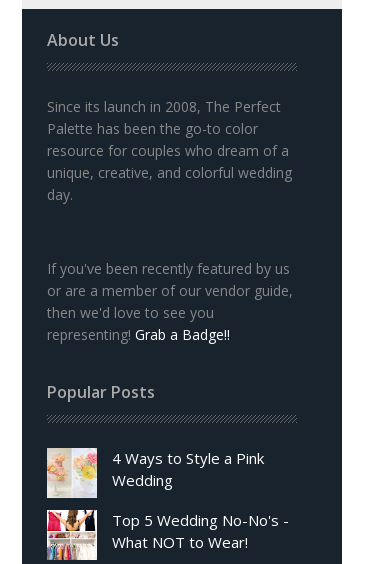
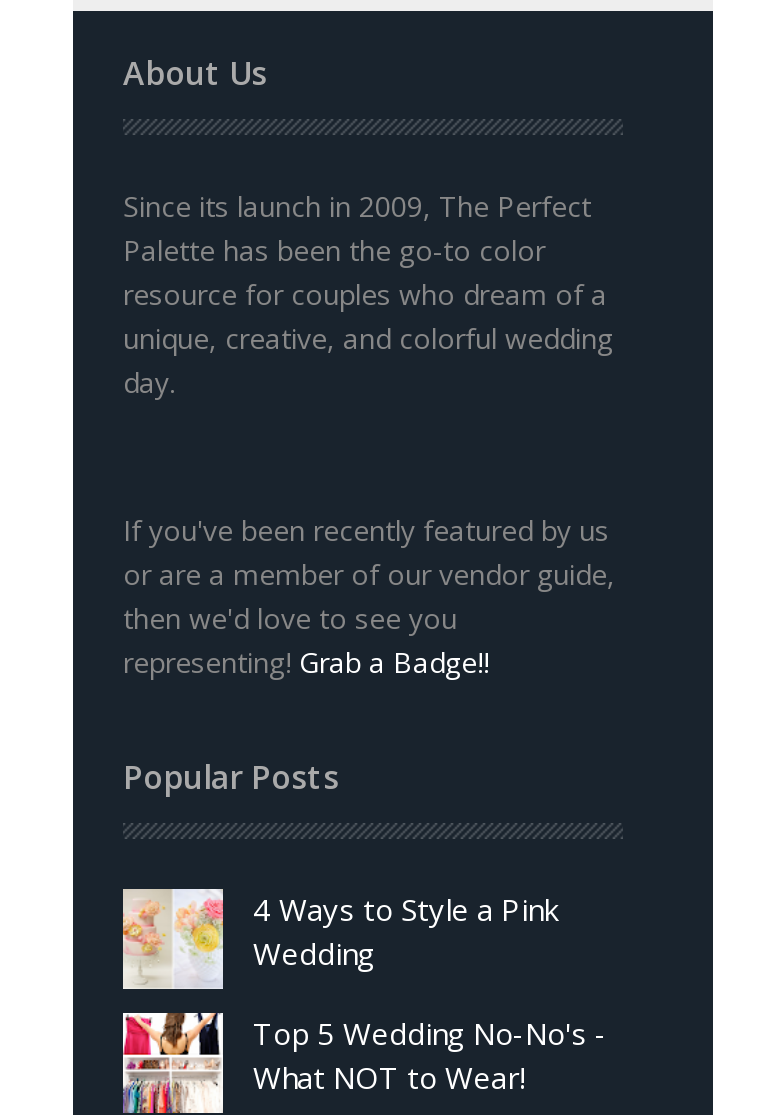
[47,97,281,116] Since its launch in 2008, The Perfect -> [123,187,591,225] Since its launch in 2009, The Perfect

